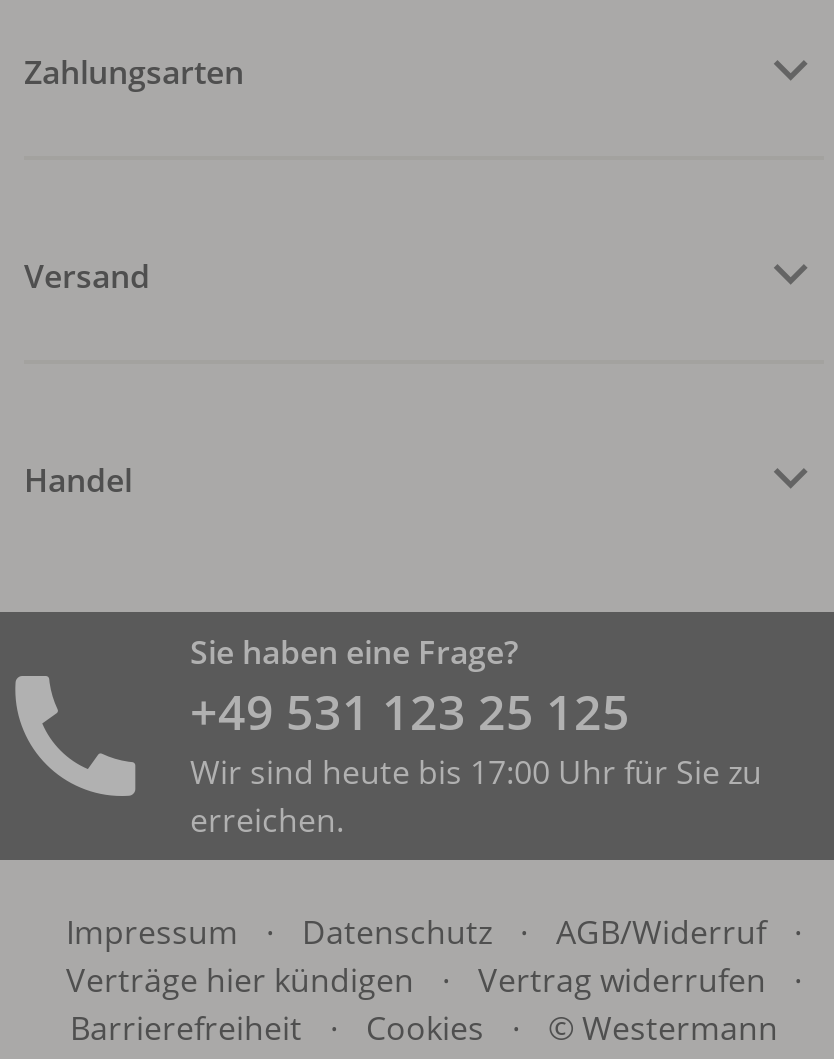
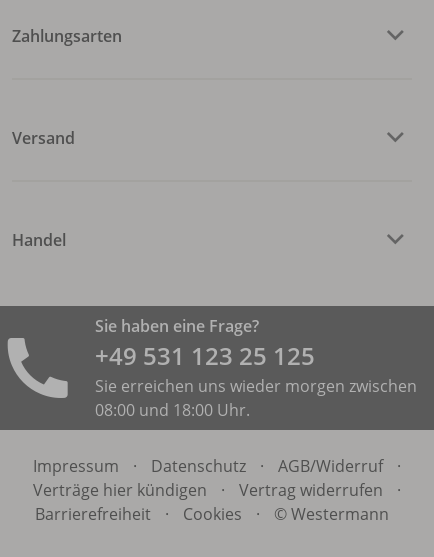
[190,749,762,841] Wir sind heute bis 17:00 Uhr für Sie zu | erreichen. -> [95,375,417,421] Sie erreichen uns wieder morgen zwischen | 08:00 und 18:00 Uhr.

